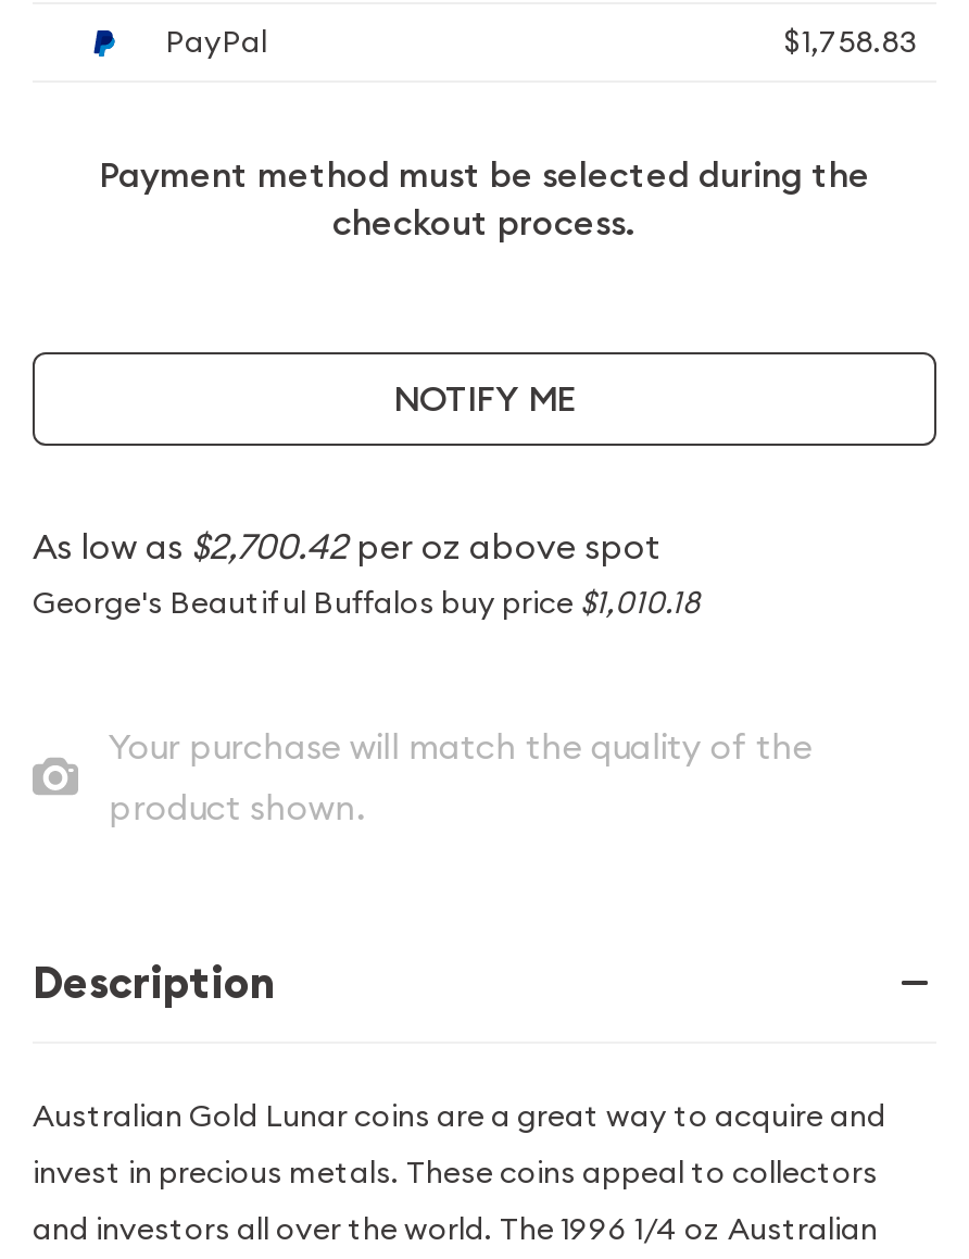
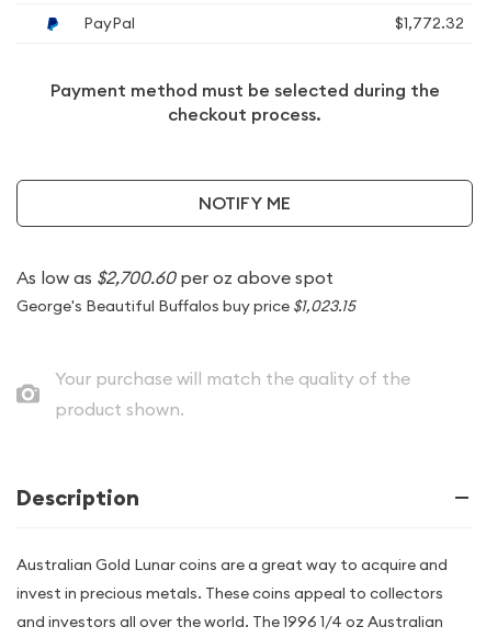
[784,22,919,61] $1,758.83 -> [395,13,464,33] $1,772.32
[33,524,660,568] As low as $2,700.42 per oz above spot -> [16,266,334,288] As low as $2,700.60 per oz above spot
[33,583,700,622] George's Beautiful Buffalos buy price $1,010.18 -> [16,296,355,316] George's Beautiful Buffalos buy price $1,023.15

